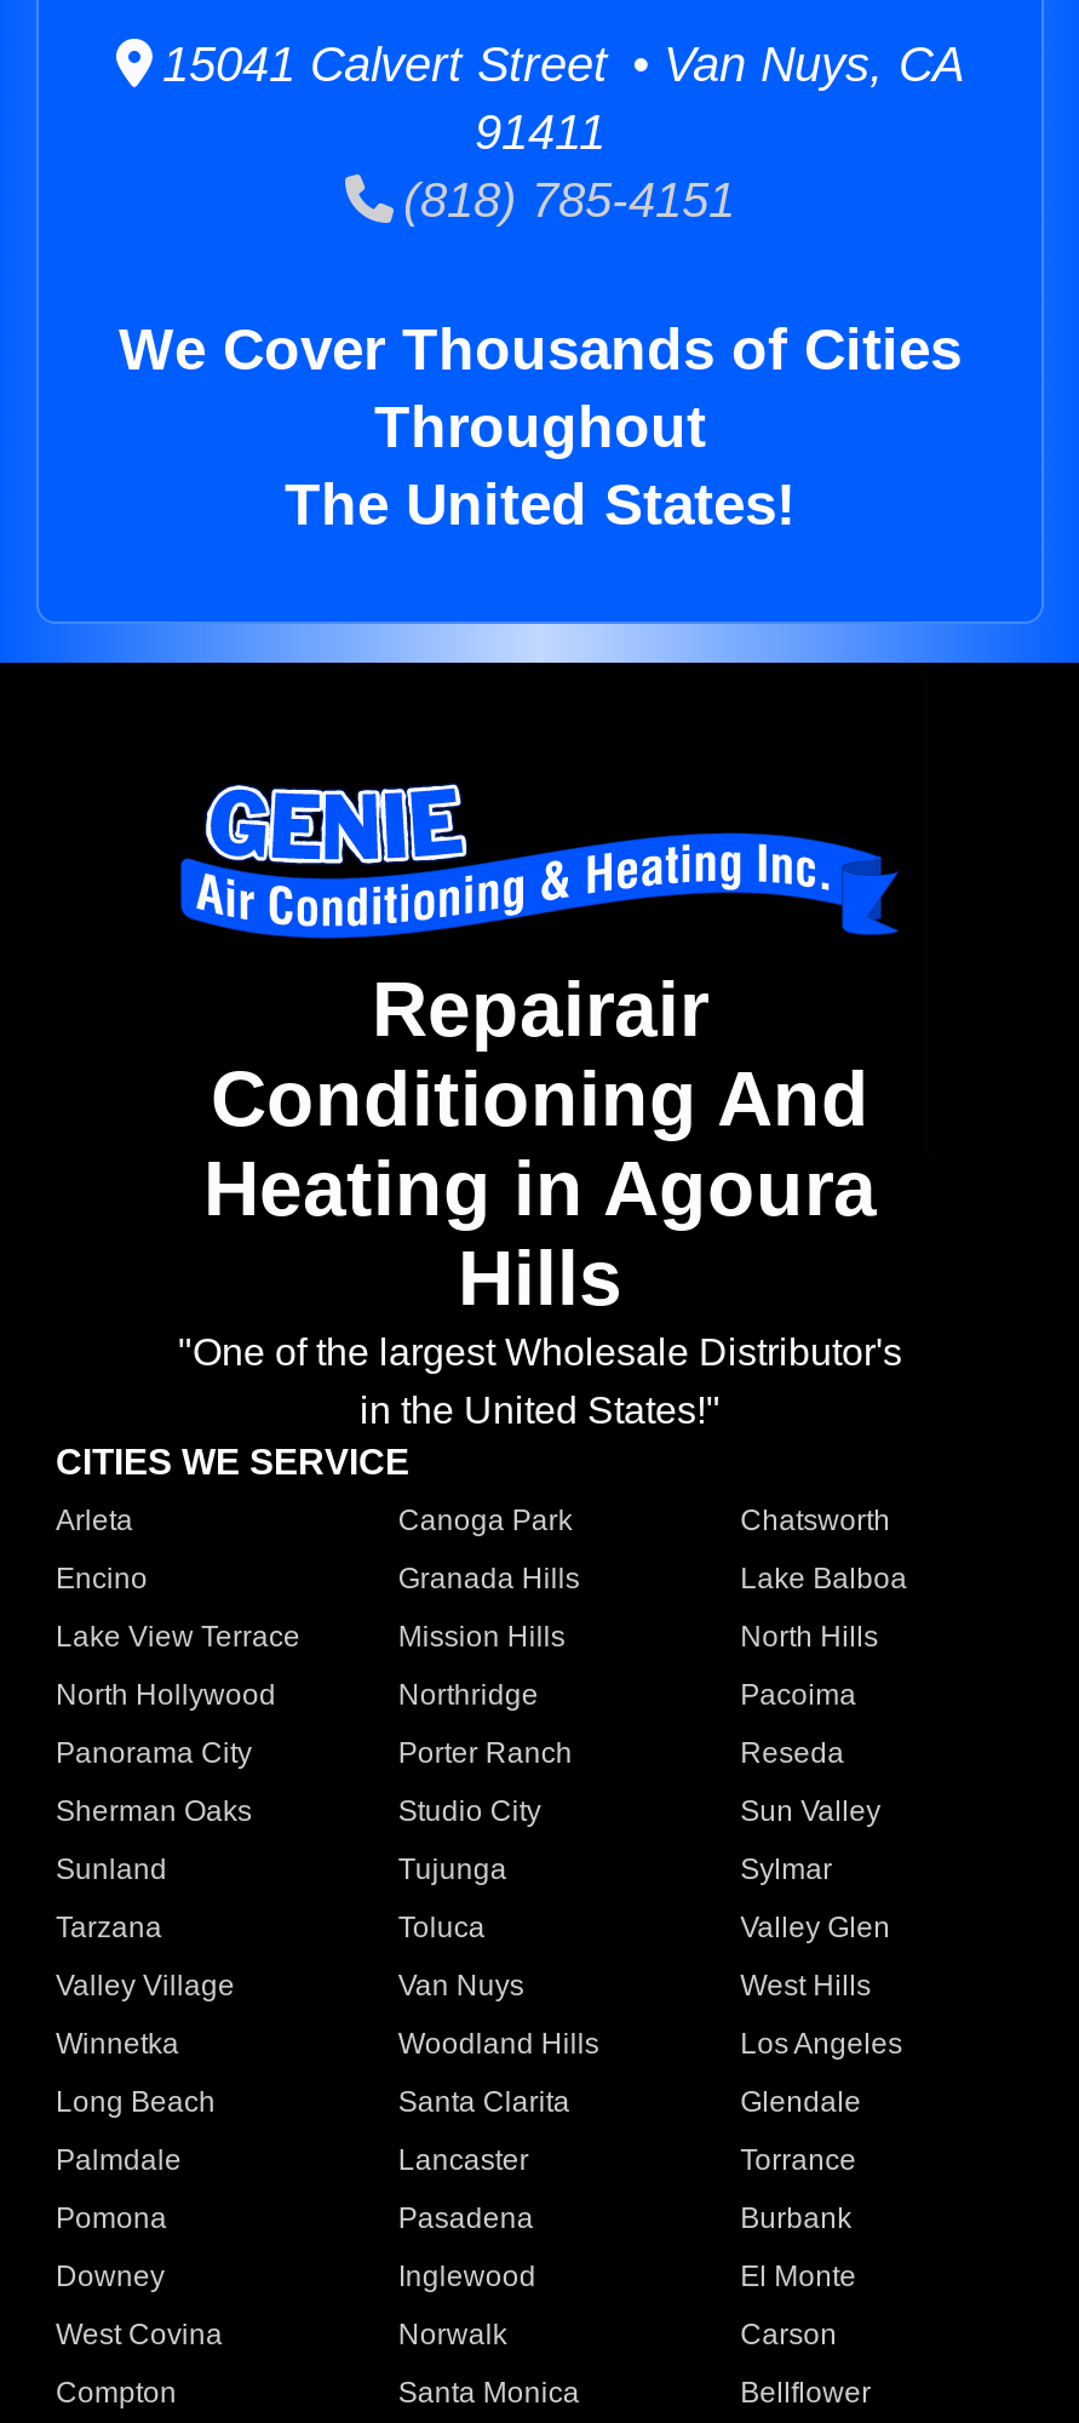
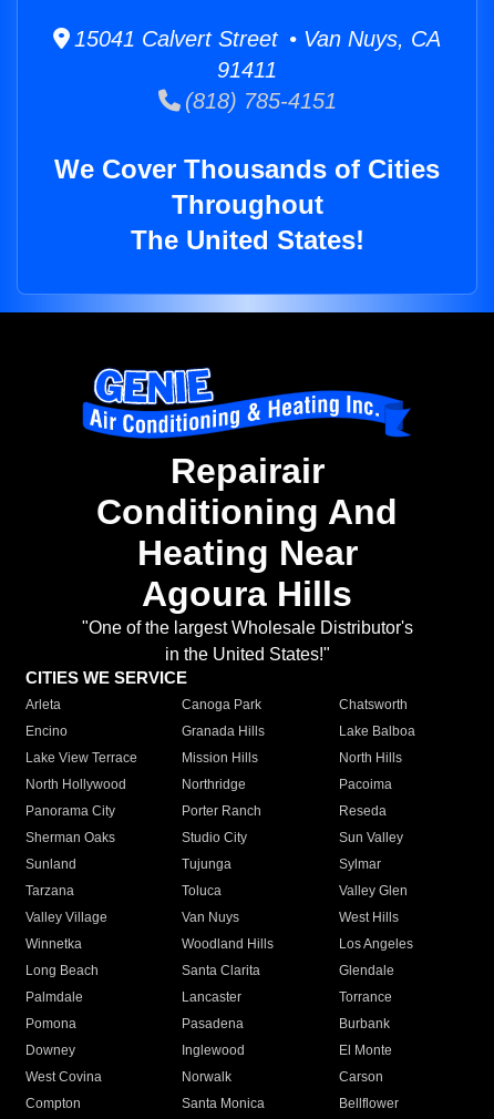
[203,1146,877,1322] Heating in Agoura | Hills -> [137,533,357,614] Heating Near | Agoura Hills

